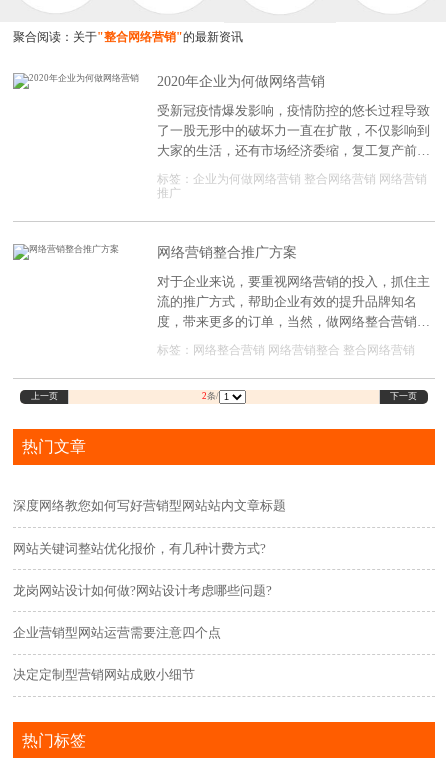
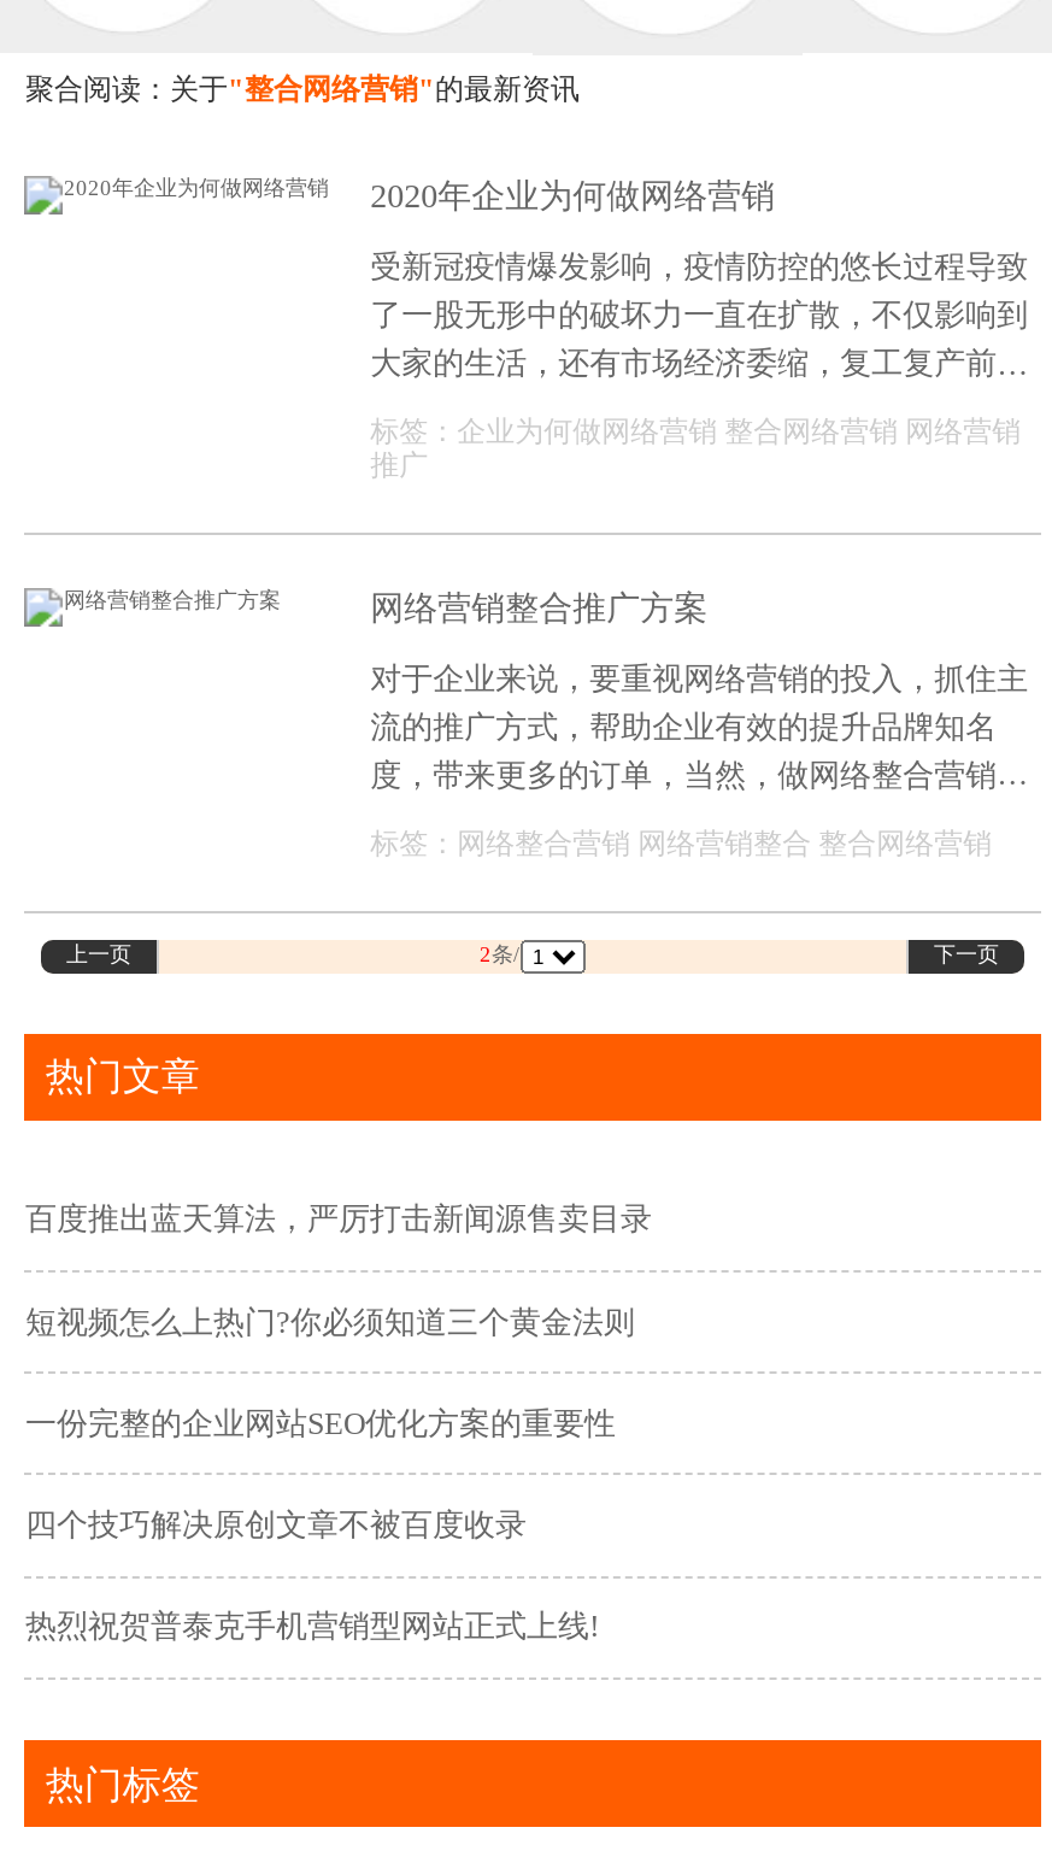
[13,498,286,513] 深度网络教您如何写好营销型网站站内文章标题 -> [25,1201,652,1237] 百度推出蓝天算法，严厉打击新闻源售卖目录
[13,541,266,556] 网站关键词整站优化报价，有几种计费方式? -> [25,1303,635,1339] 短视频怎么上热门?你必须知道三个黄金法则
[13,583,272,598] 龙岗网站设计如何做?网站设计考虑哪些问题? -> [25,1405,616,1441] 一份完整的企业网站SEO优化方案的重要性
[13,625,221,640] 企业营销型网站运营需要注意四个点 -> [25,1507,526,1543] 四个技巧解决原创文章不被百度收录
[13,667,195,682] 决定定制型营销网站成败小细节 -> [25,1608,599,1644] 热烈祝贺普泰克手机营销型网站正式上线!

